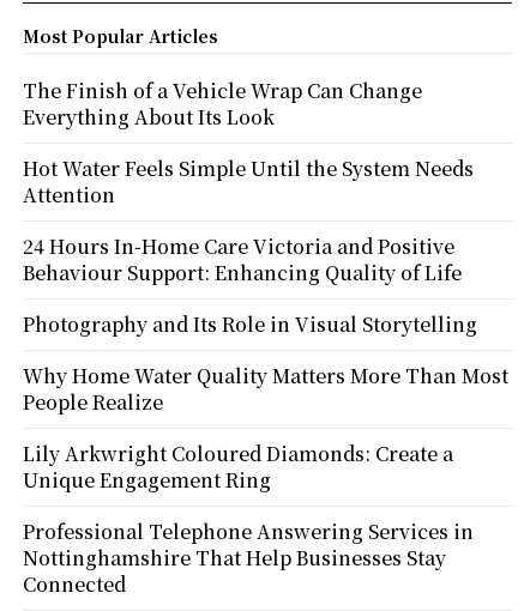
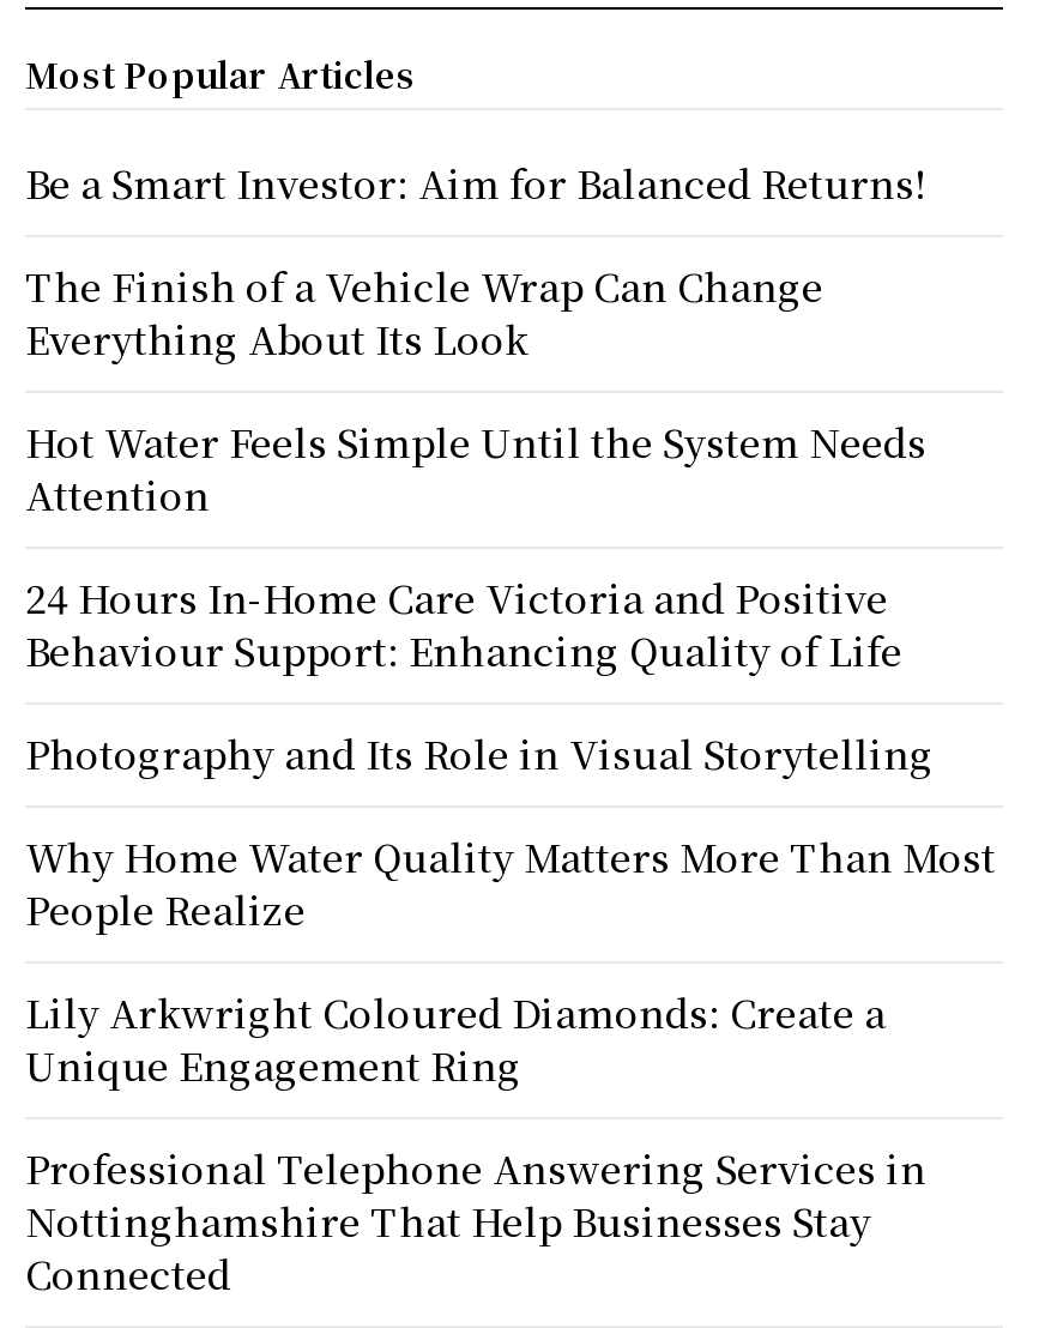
none -> [25,156,926,211] Be a Smart Investor: Aim for Balanced Returns!

